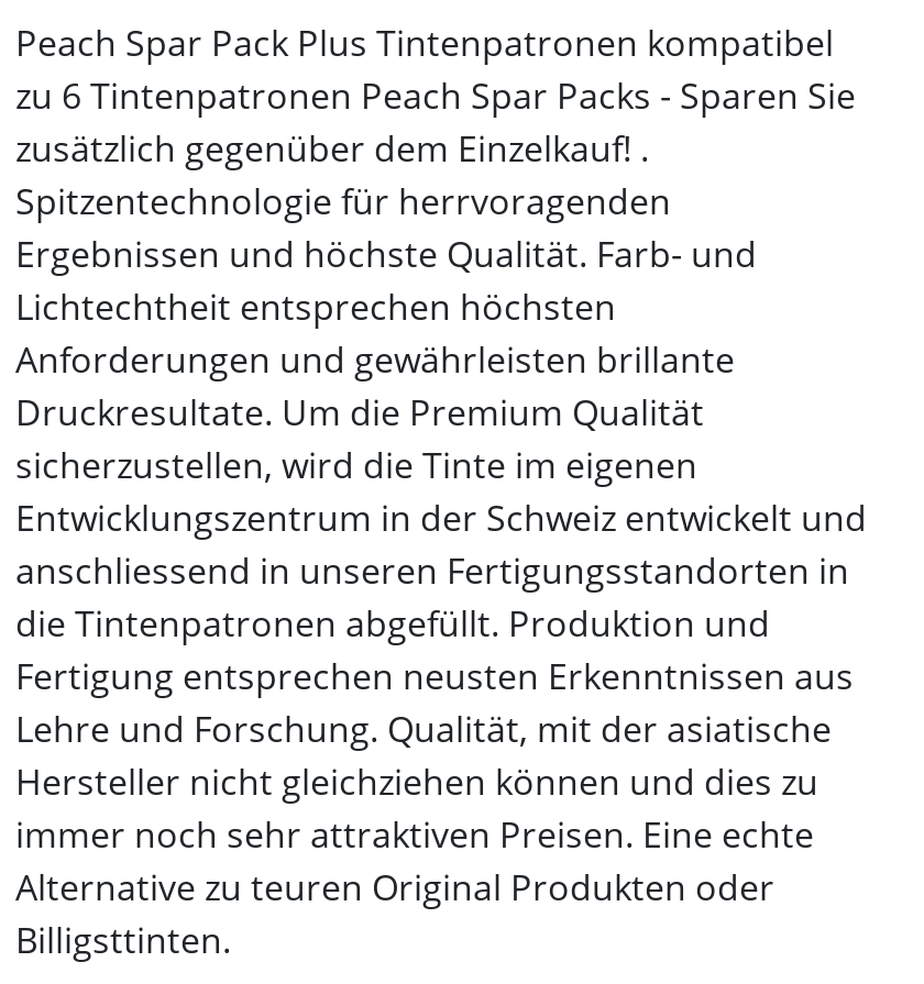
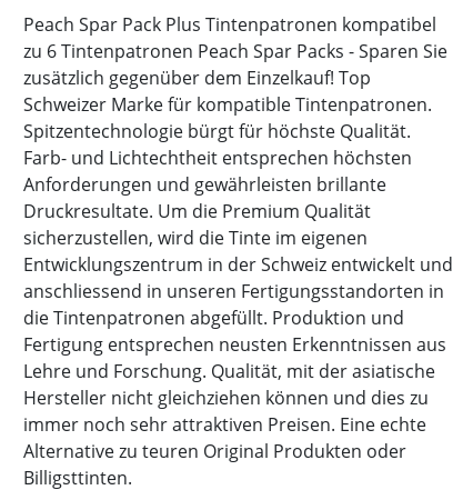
[15,124,757,331] zusätzlich gegenüber dem Einzelkauf! . | Spitzentechnologie für herrvoragenden | Ergebnissen und höchste Qualität. Farb- und | Lichtechtheit entsprechen höchsten -> [23,66,432,170] zusätzlich gegenüber dem Einzelkauf! Top | Schweizer Marke für kompatible Tintenpatronen. | Spitzentechnologie bürgt für höchste Qualität. | Farb- und Lichtechtheit entsprechen höchsten

